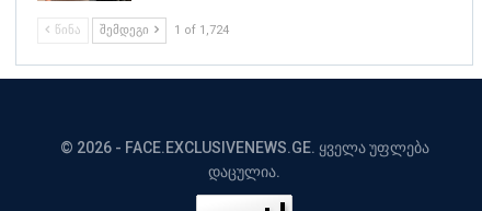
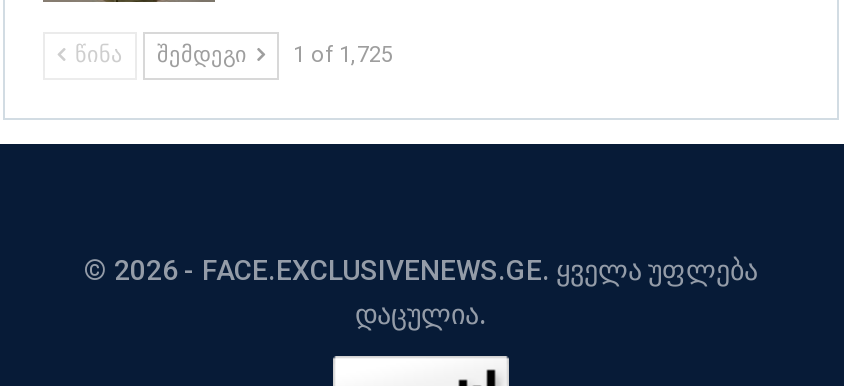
[51,23,229,37] ᲬᲘᲜᲐ ᲨᲔᲛᲓᲔᲒᲘ 1 of 1,724 -> [69,41,393,67] ᲬᲘᲜᲐ ᲨᲔᲛᲓᲔᲒᲘ 1 of 1,725

